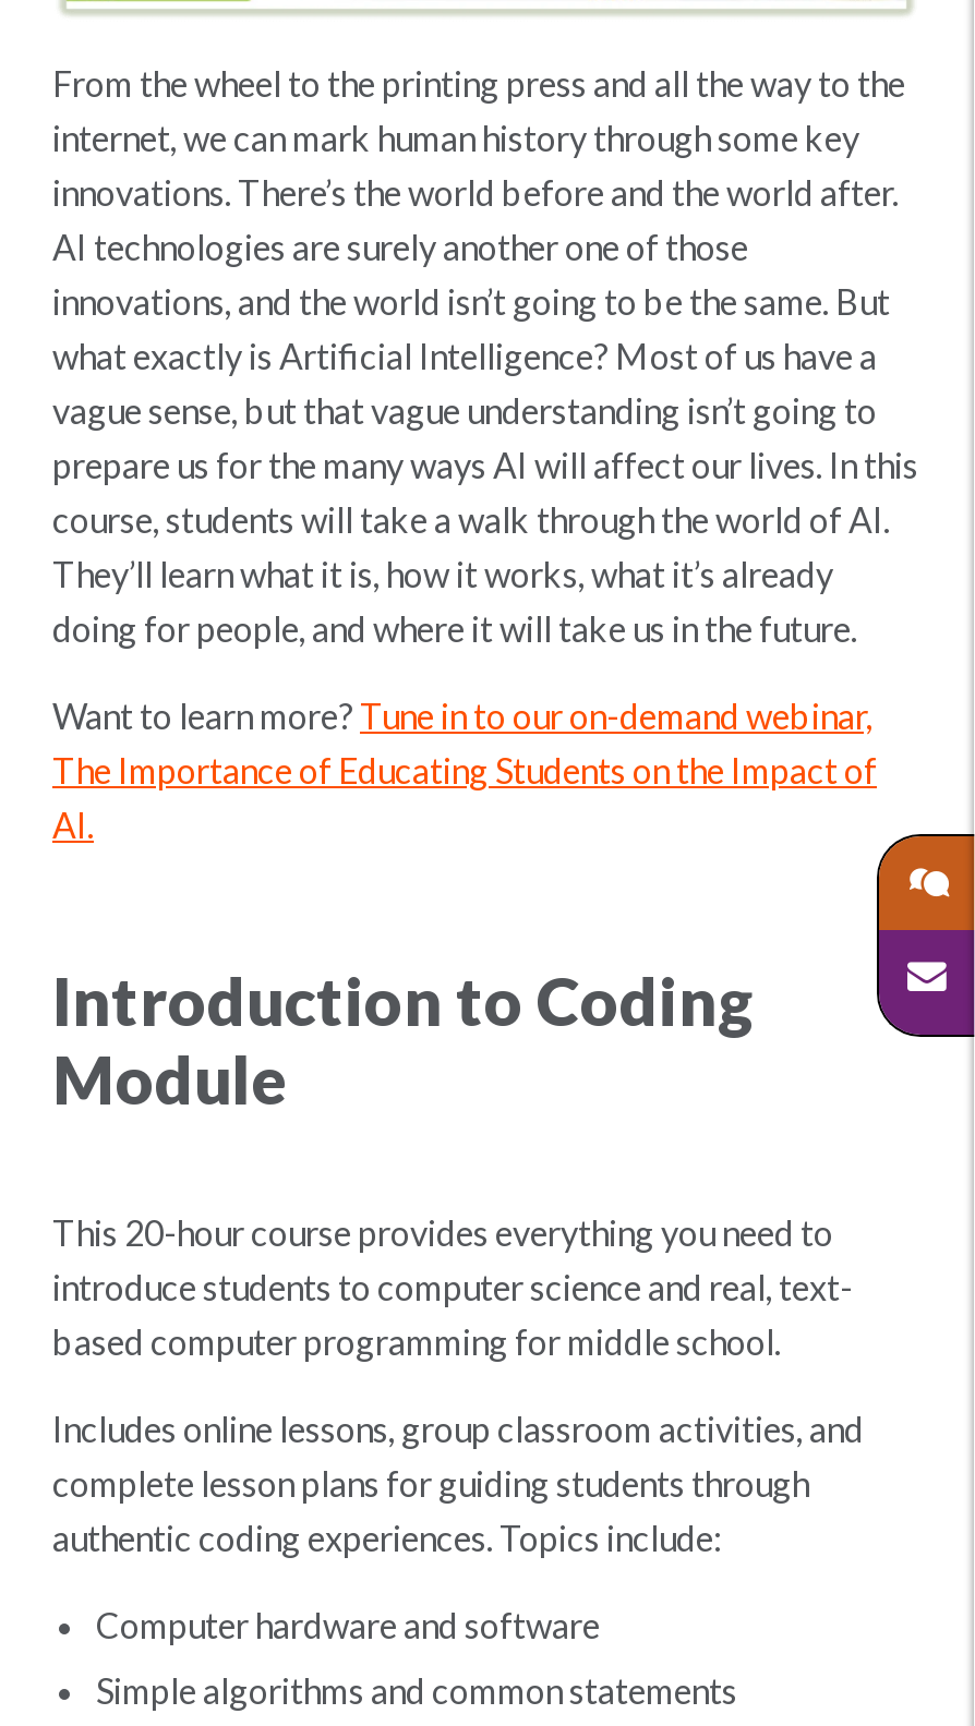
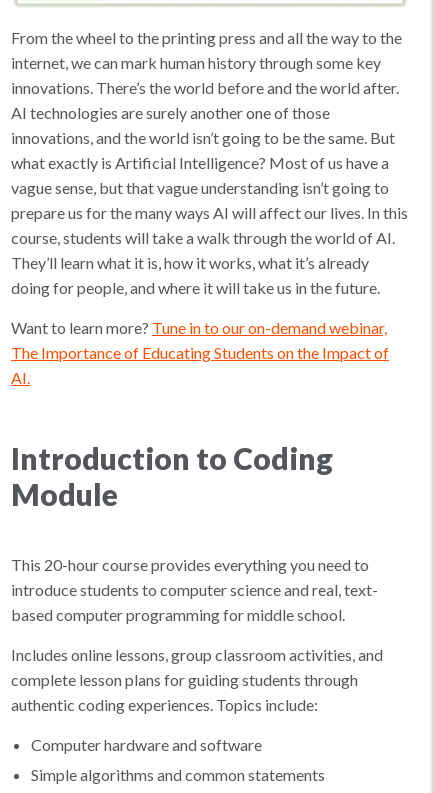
[875,831,968,1040] [image] -> none

